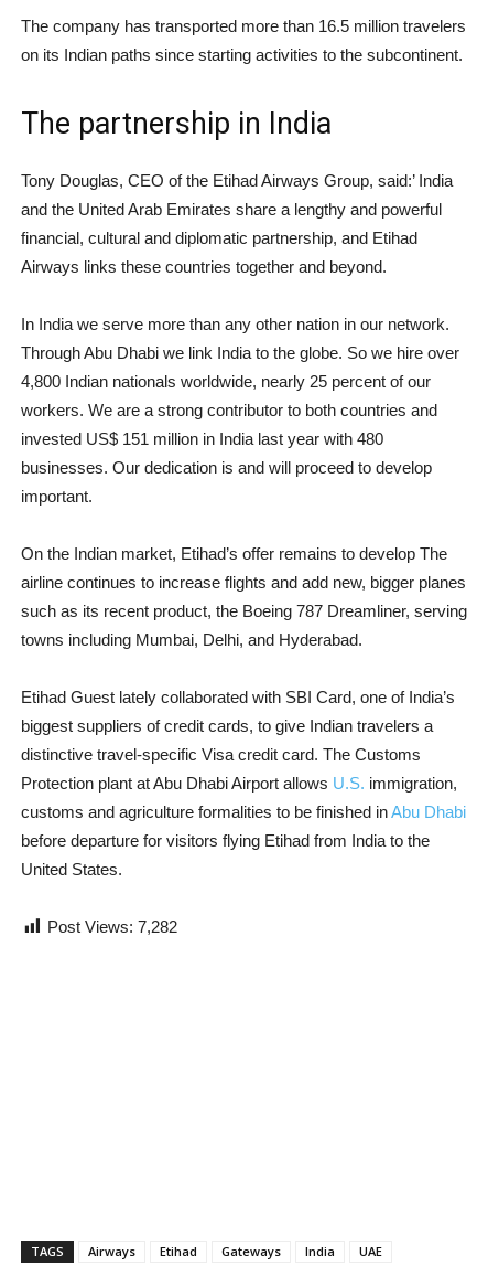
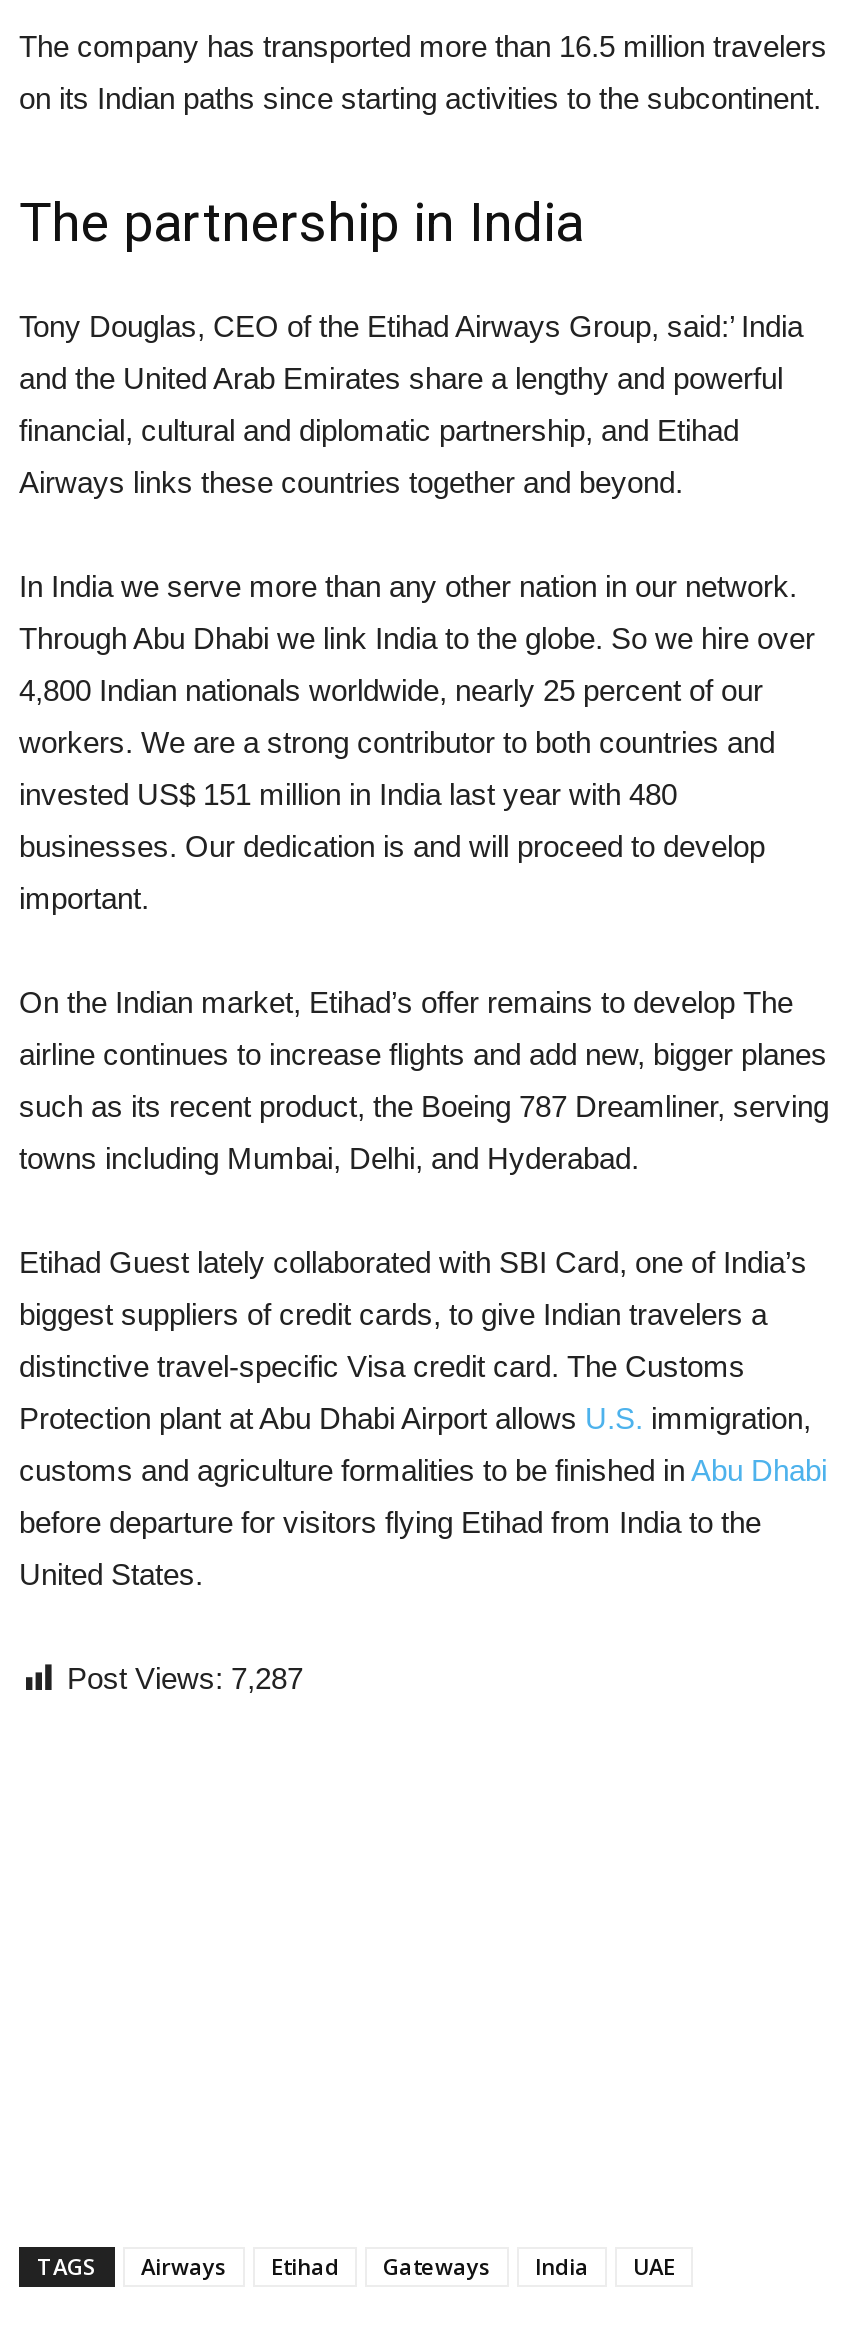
[47,917,177,936] Post Views: 7,282 -> [67,1661,303,1695] Post Views: 7,287

